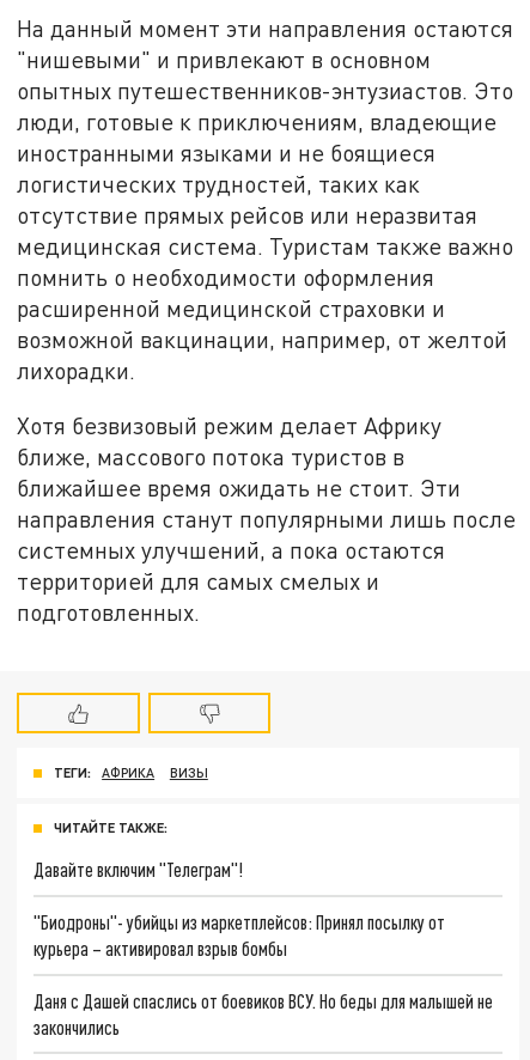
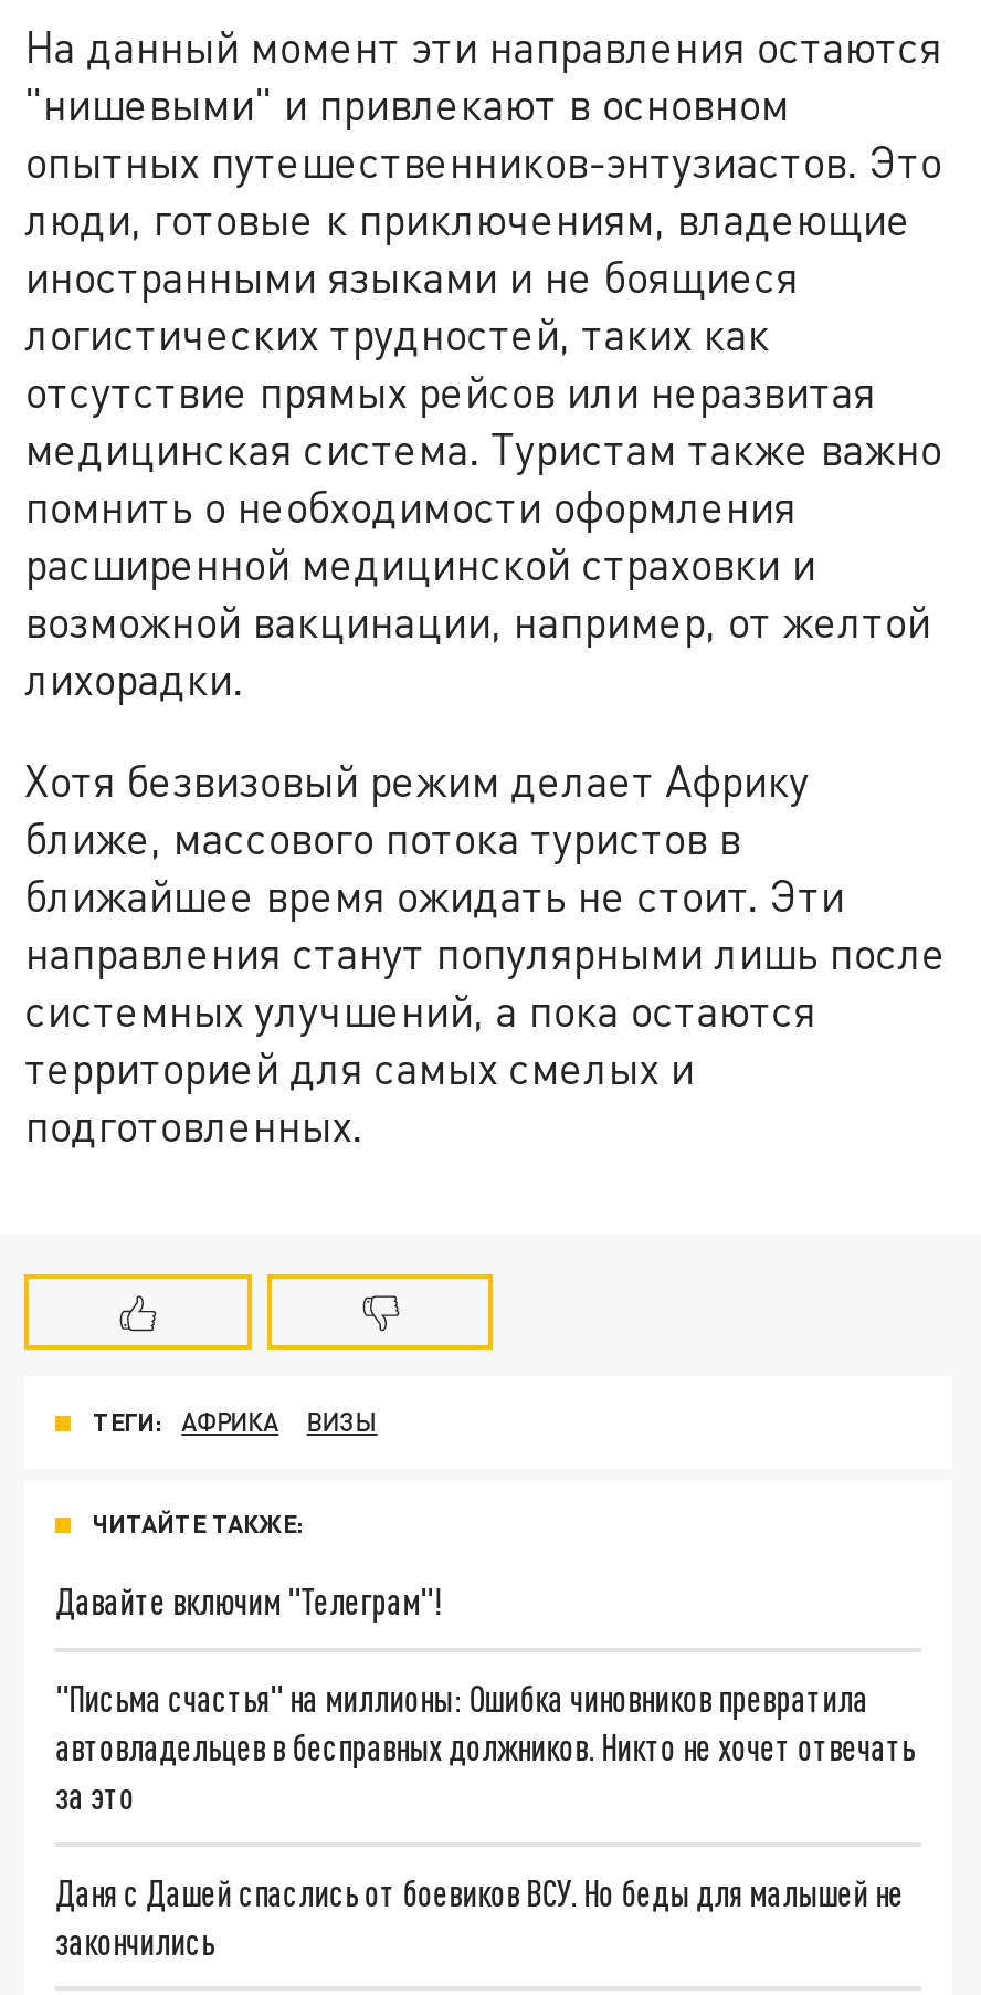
[34,910,445,959] "Биодроны"- убийцы из маркетплейсов: Принял посылку от | курьера – активировал взрыв бомбы -> [55,1676,915,1816] "Письма счастья" на миллионы: Ошибка чиновников превратила | автовладельцев в бесправных должников. Никто не хочет отвечать | за это

